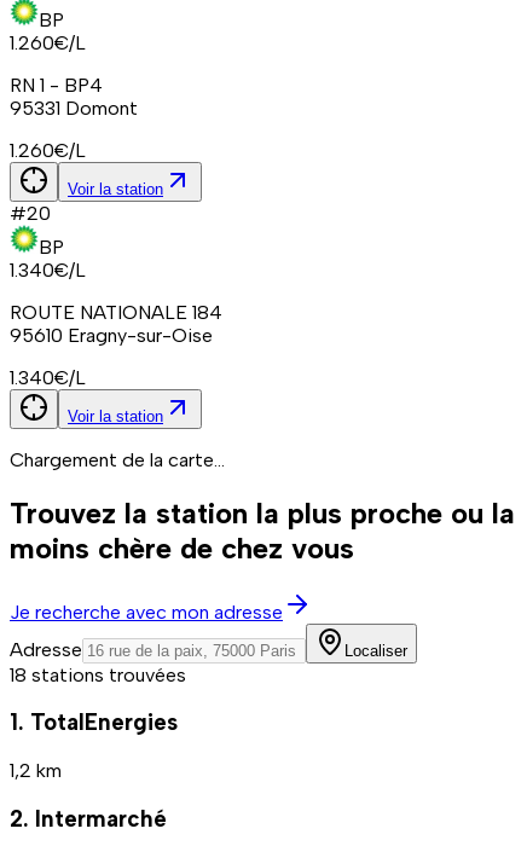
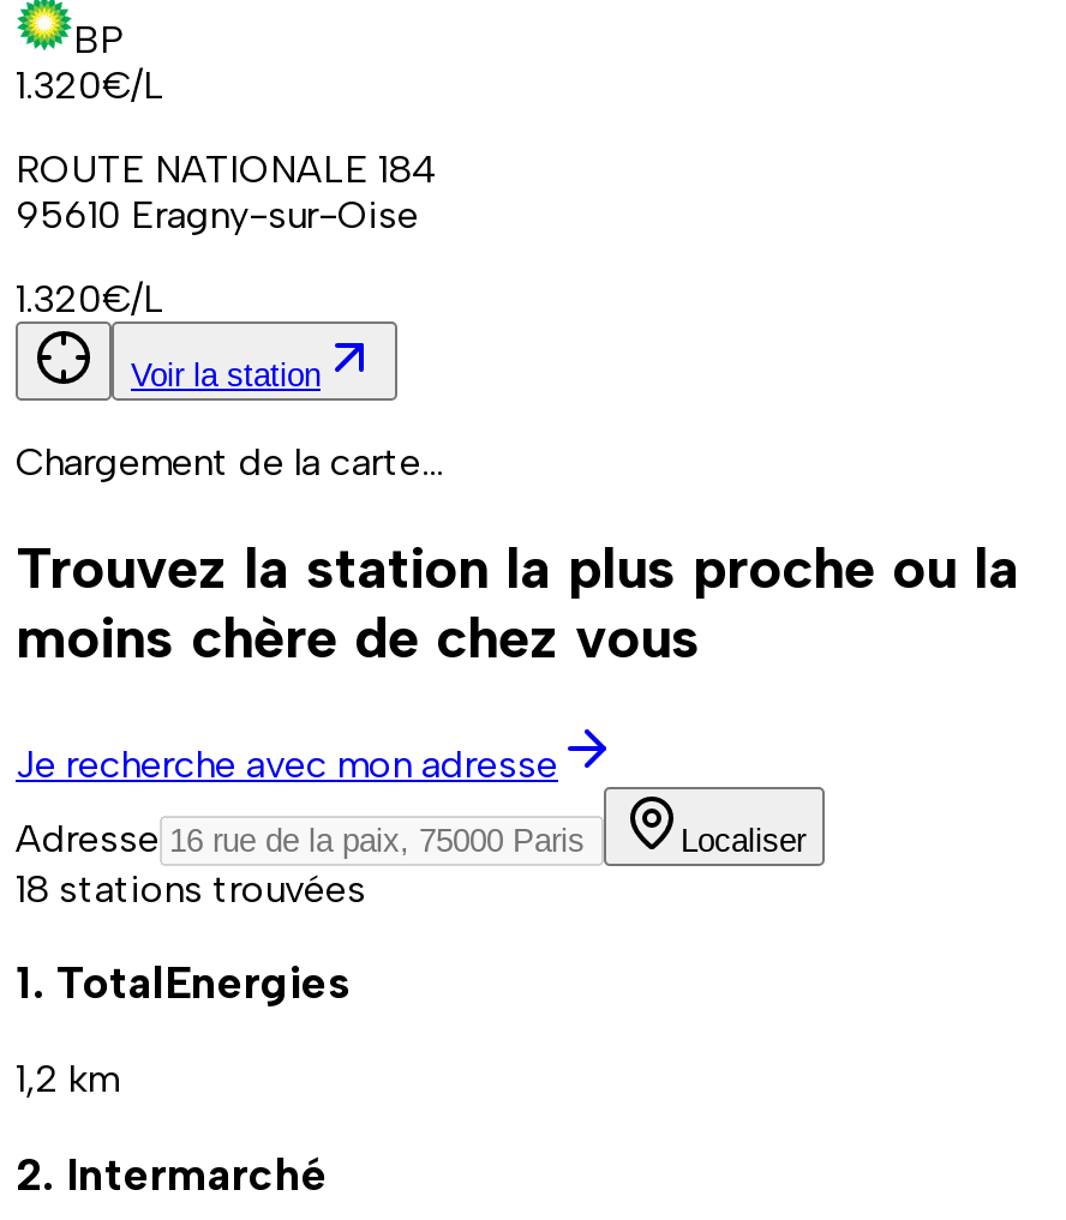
[10,31,163,281] 1.260€/L | RN 1 - BP4 | 95331 Domont | 1.260€/L | Voir la station | #20 | BP | 1.340€/L -> [16,62,164,108] 1.320€/L
[10,366,86,389] 1.340€/L -> [16,276,164,321] 1.320€/L

